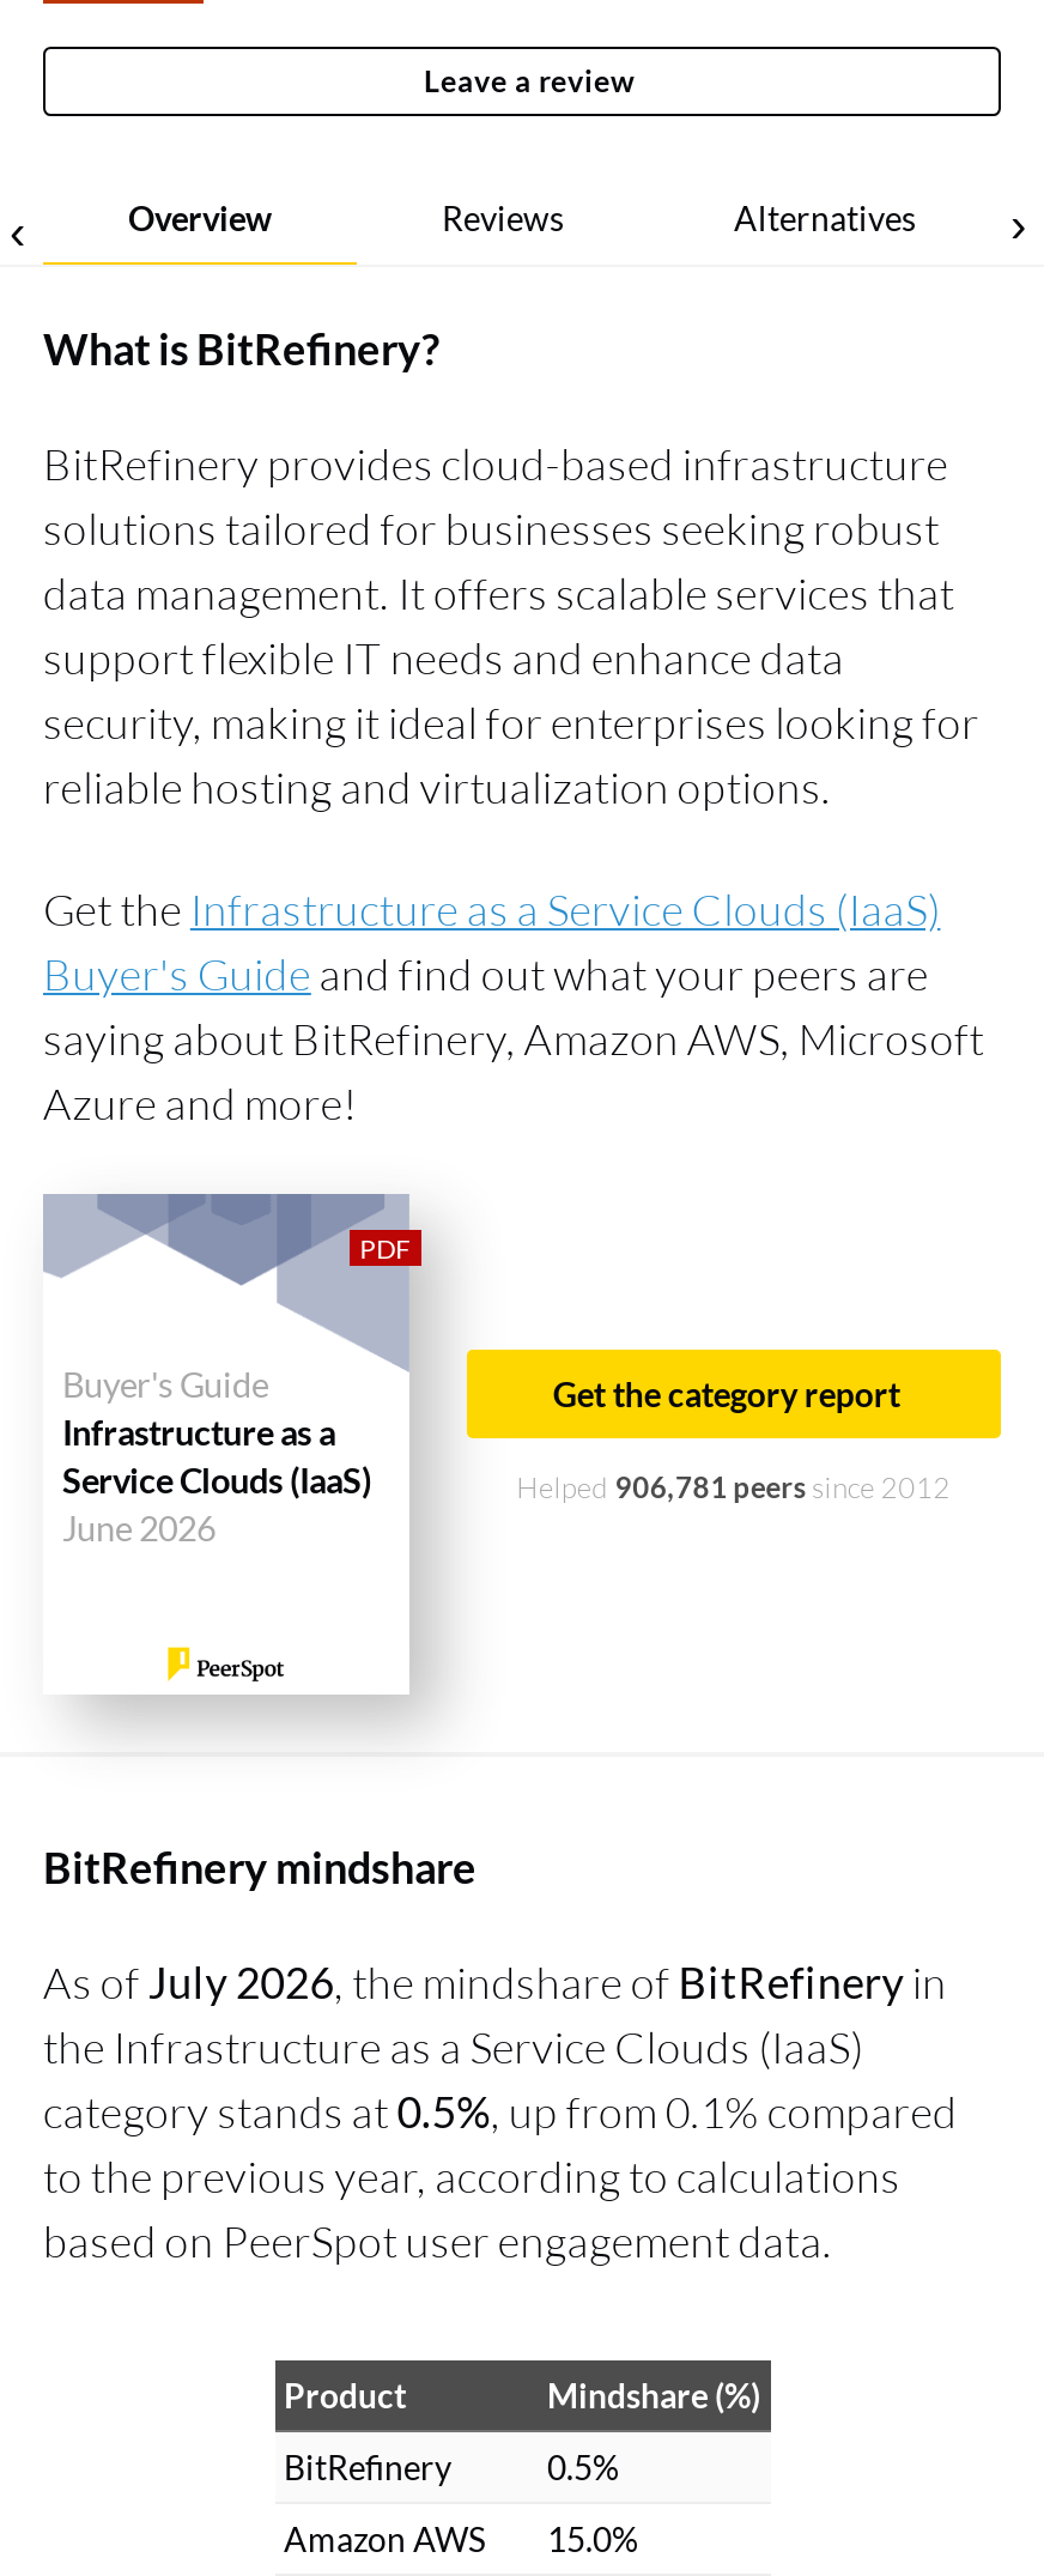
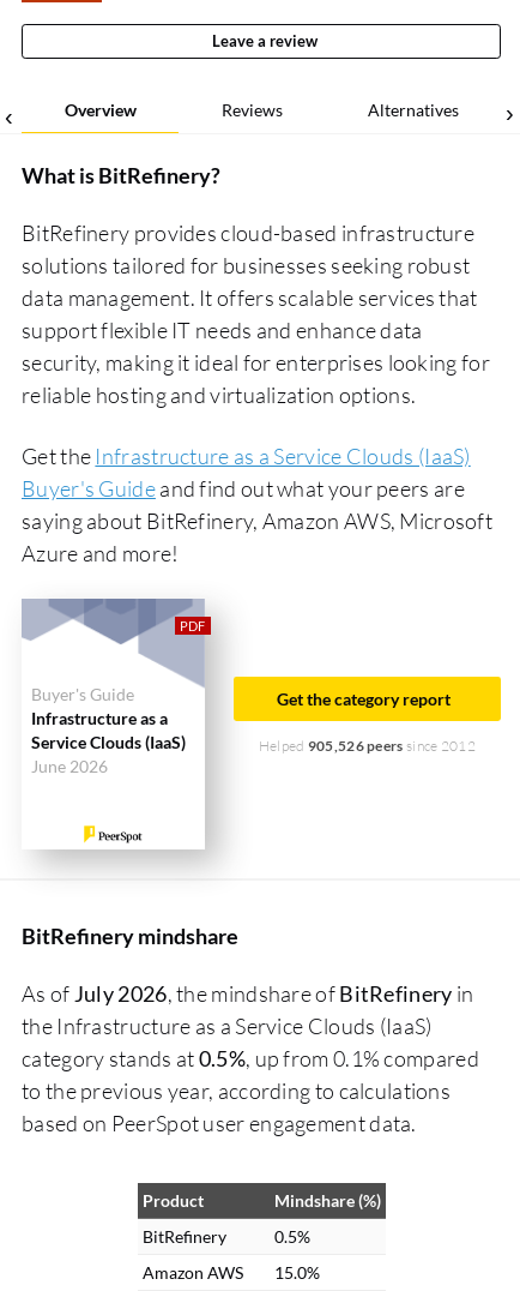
[516,1470,951,1506] Helped 906,781 peers since 2012 -> [258,737,476,755] Helped 905,526 peers since 2012

